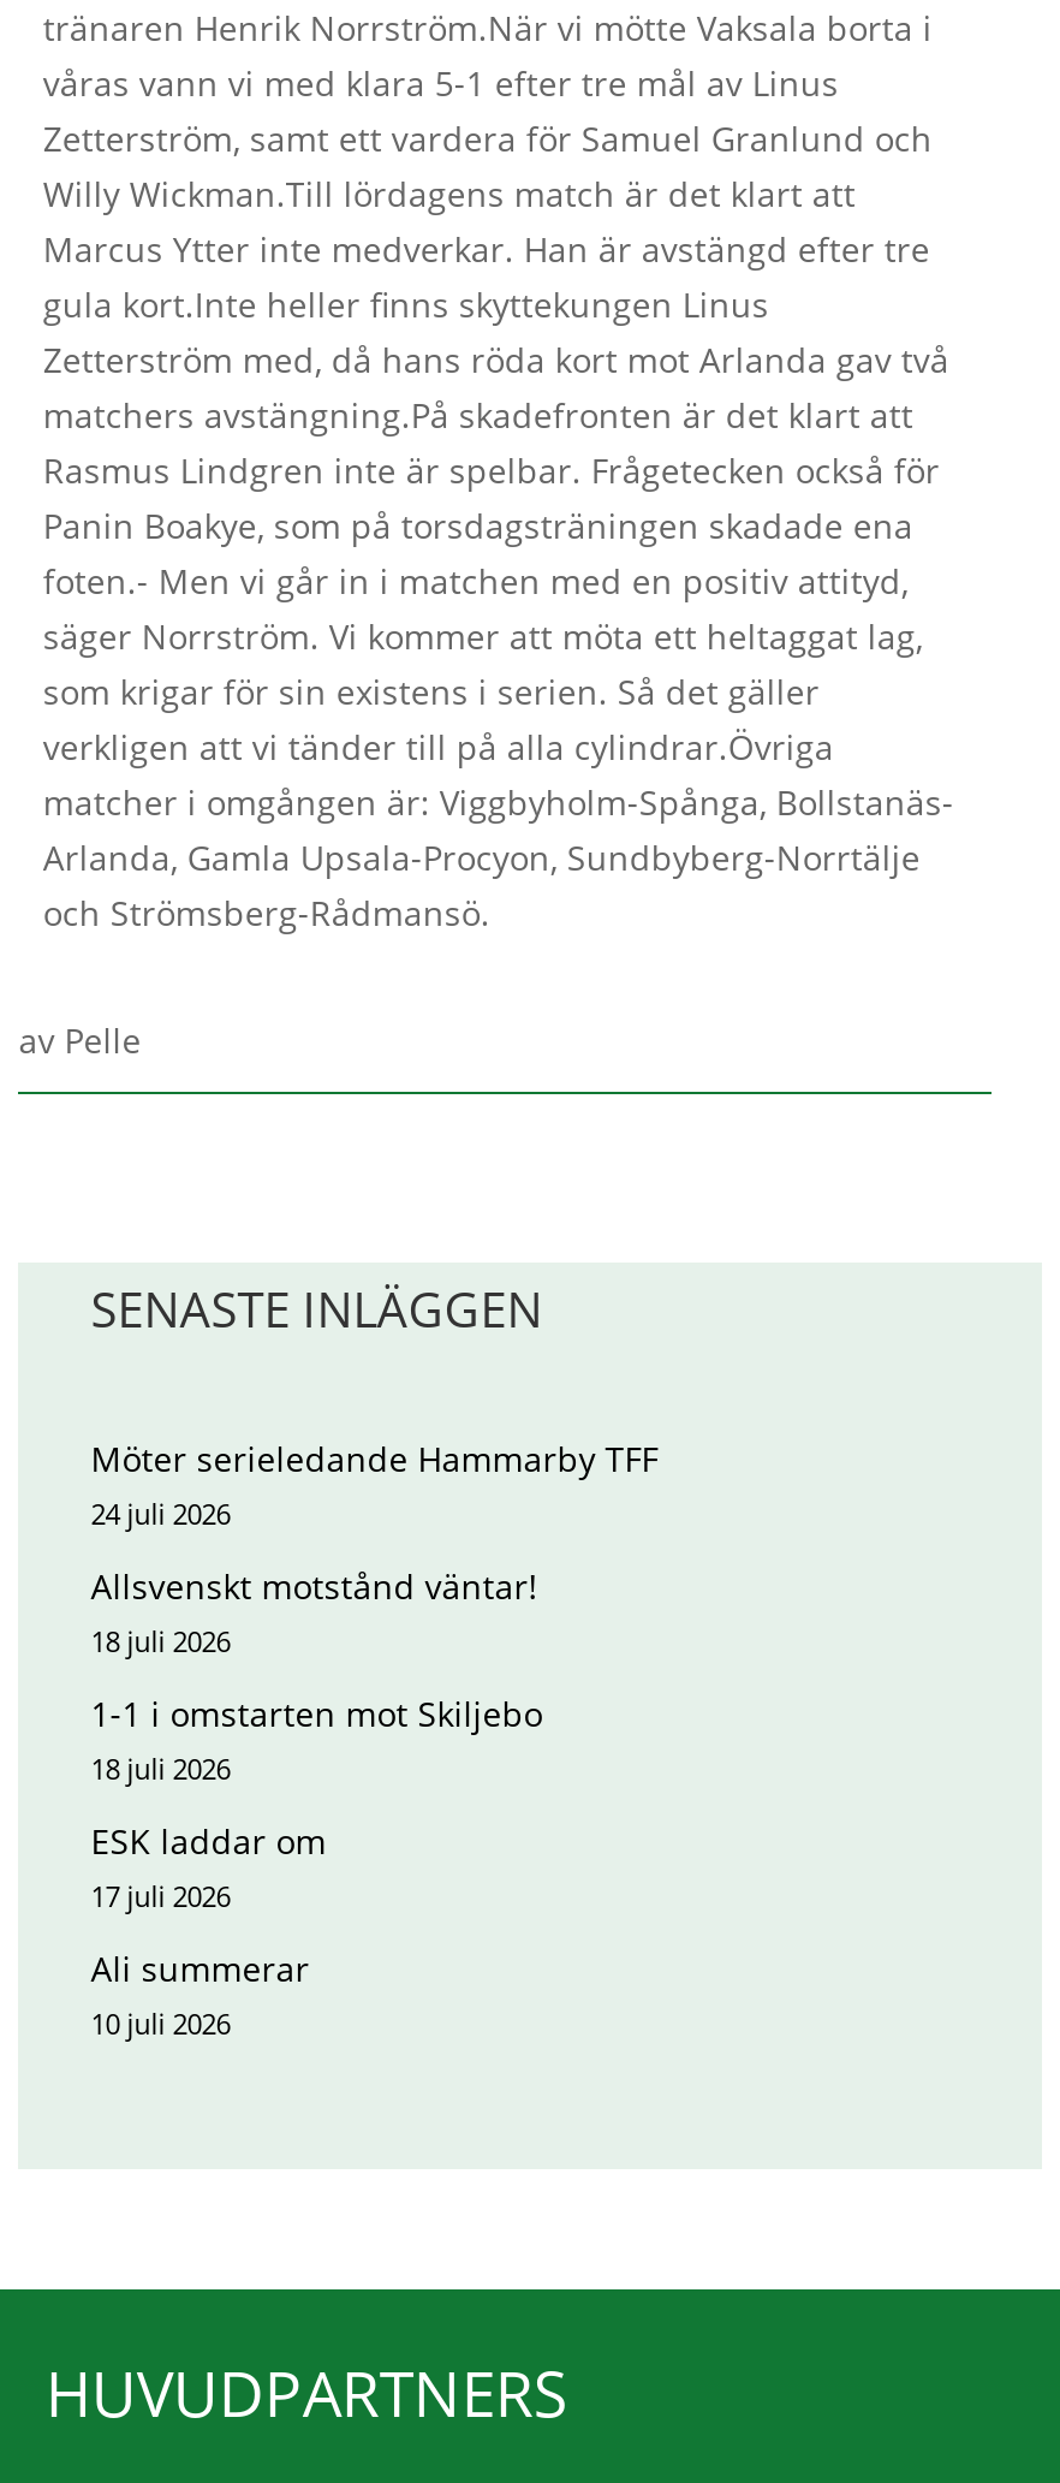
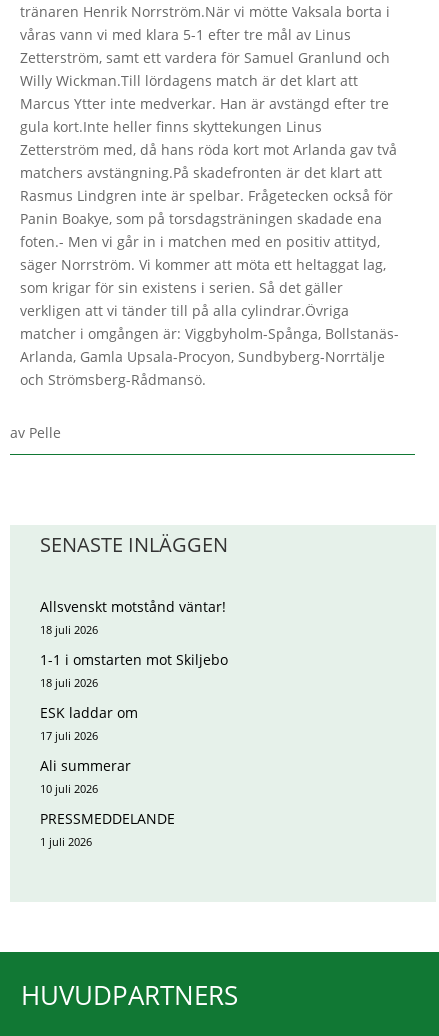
[91,1436,658,1532] Möter serieledande Hammarby TFF | 24 juli 2026 -> none
moved [91,1563,542,2042] -> [40,597,228,796]: Allsvenskt motstånd väntar! | 18 juli 2026 | 1-1 i omstarten mot Skiljebo | 18 juli 2026 | ESK laddar om | 17 juli 2026 | Ali summerar | 10 juli 2026
none -> [40,809,175,849] PRESSMEDDELANDE | 1 juli 2026

